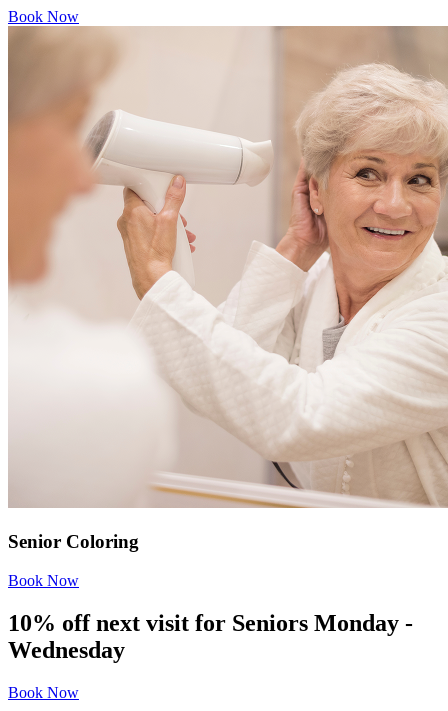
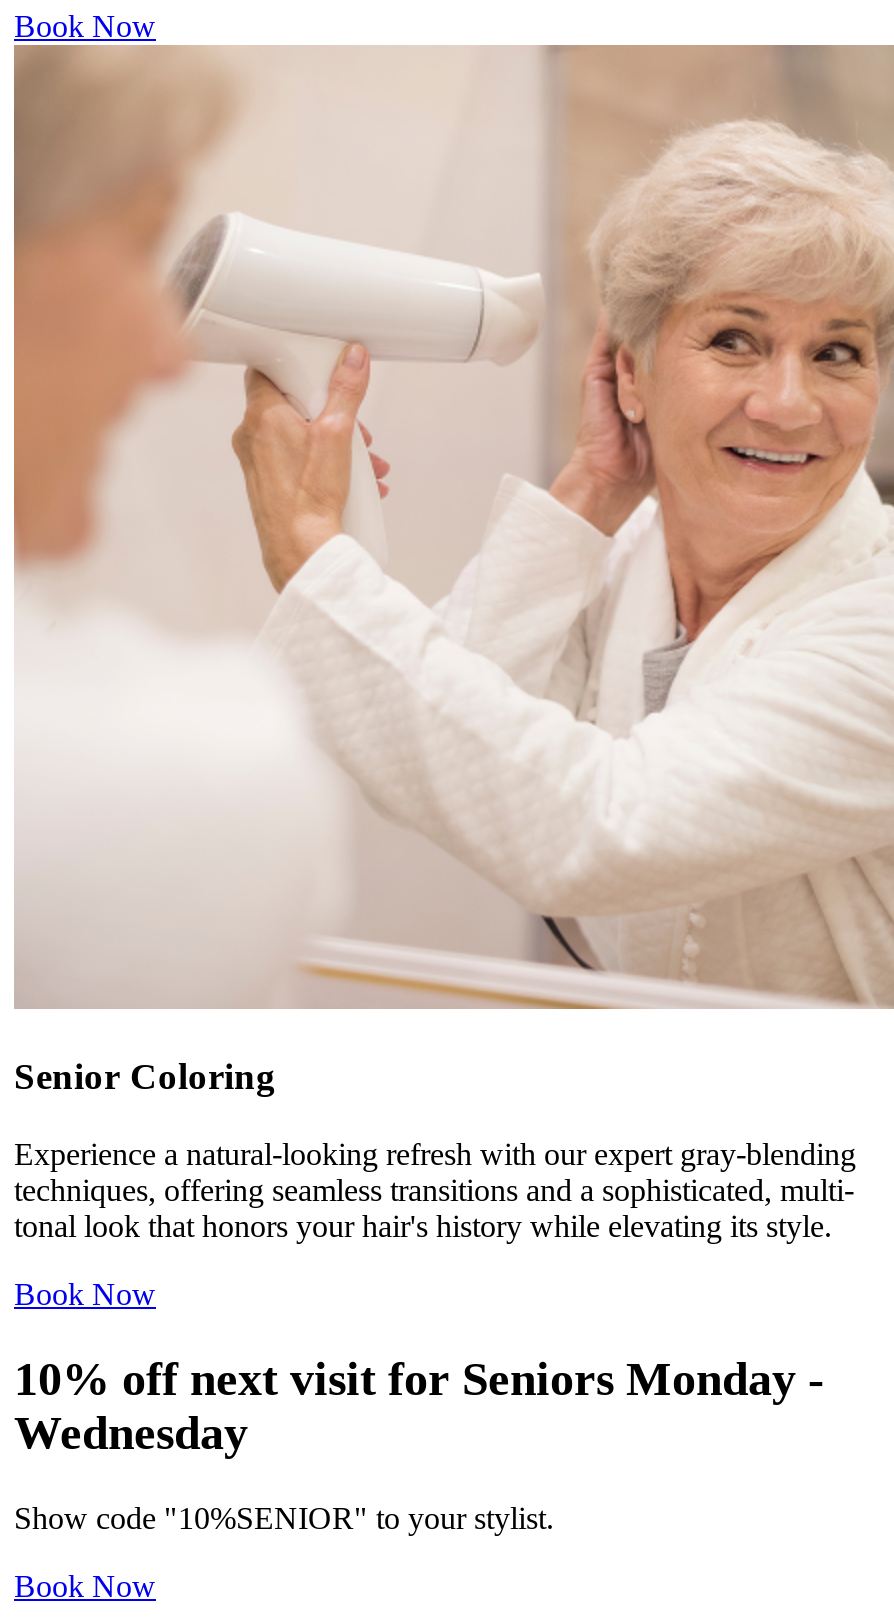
none -> [14,1137,856,1243] Experience a natural-looking refresh with our expert gray-blending | techniques, offering seamless transitions and a sophisticated, multi- | tonal look that honors your hair's history while elevating its style.
none -> [14,1500,554,1534] Show code "10%SENIOR" to your stylist.

